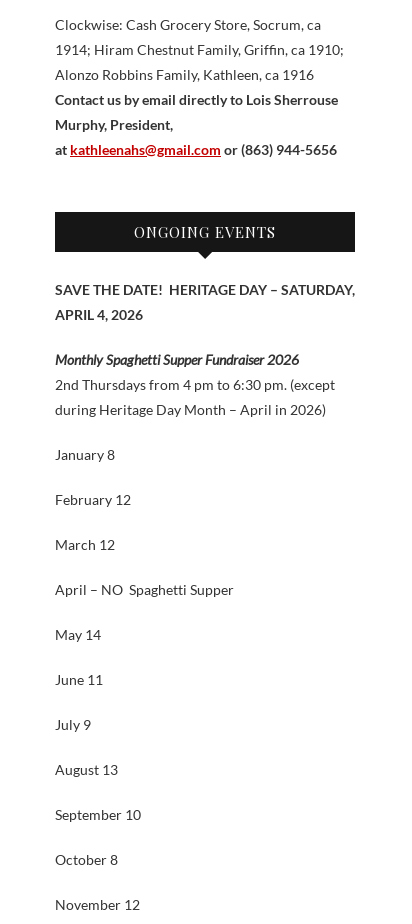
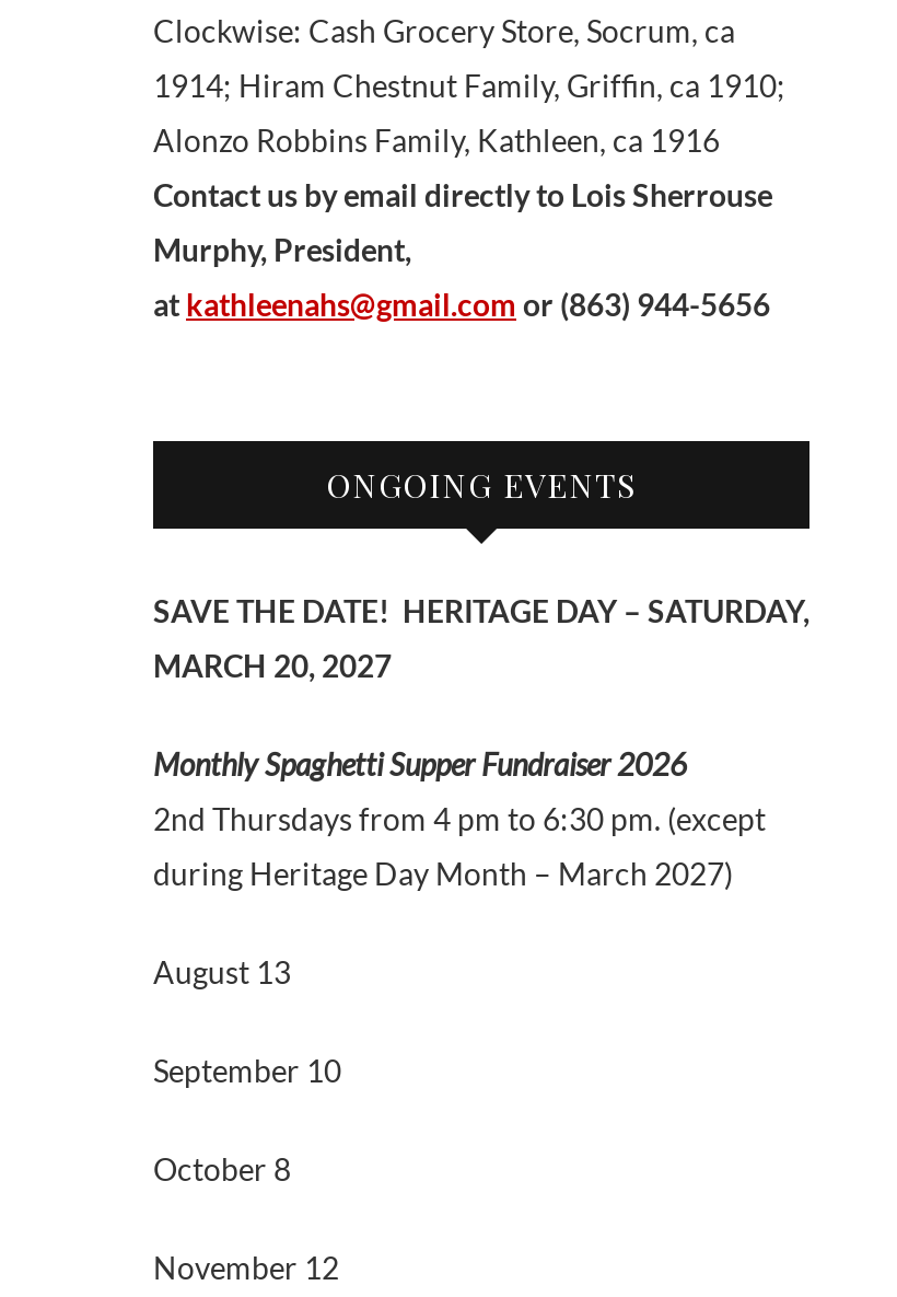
[55,306,143,323] APRIL 4, 2026 -> [153,648,392,685] MARCH 20, 2027
[55,401,326,733] during Heritage Day Month – April in 2026) | January 8 | February 12 | March 12 | April – NO Spaghetti Supper | May 14 | June 11 | July 9 -> [153,855,733,893] during Heritage Day Month – March 2027)

